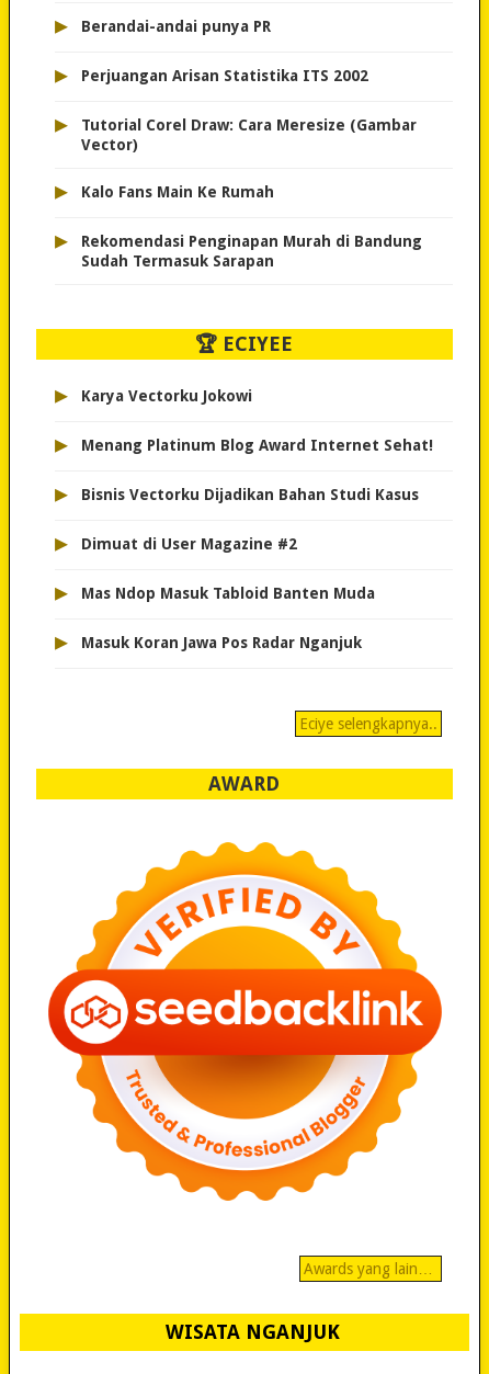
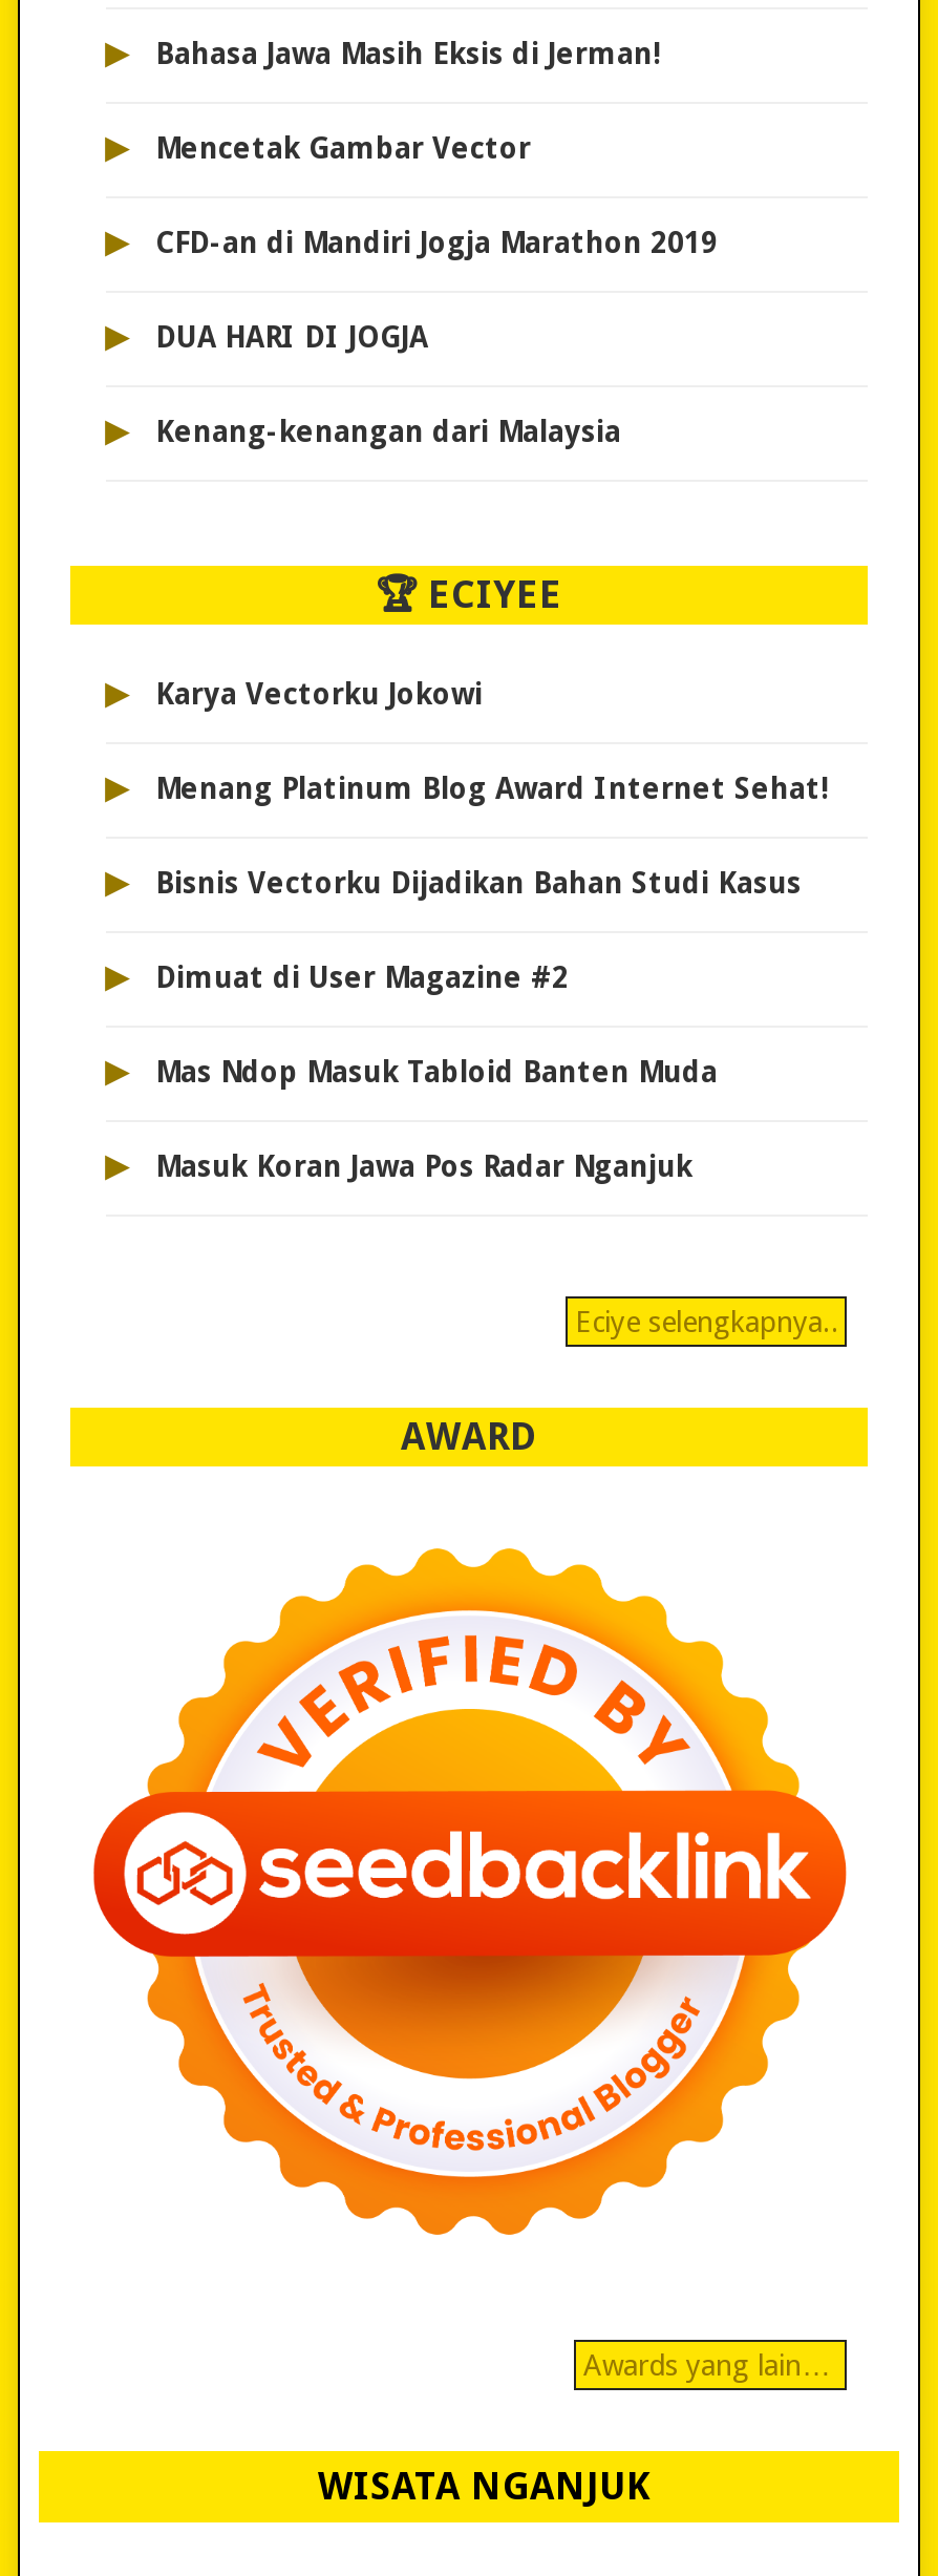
[81,17,270,35] Berandai-andai punya PR -> [155,36,661,70] Bahasa Jawa Masih Eksis di Jerman!
[81,67,368,84] Perjuangan Arisan Statistika ITS 2002 -> [155,131,531,164] Mencetak Gambar Vector
[81,116,416,153] Tutorial Corel Draw: Cara Meresize (Gambar | Vector) -> [155,225,718,259] CFD-an di Mandiri Jogja Marathon 2019
[81,183,274,200] Kalo Fans Main Ke Rumah -> [155,320,428,353] DUA HARI DI JOGJA
[81,232,422,270] Rekomendasi Penginapan Murah di Bandung | Sudah Termasuk Sarapan -> [155,414,621,448] Kenang-kenangan dari Malaysia

